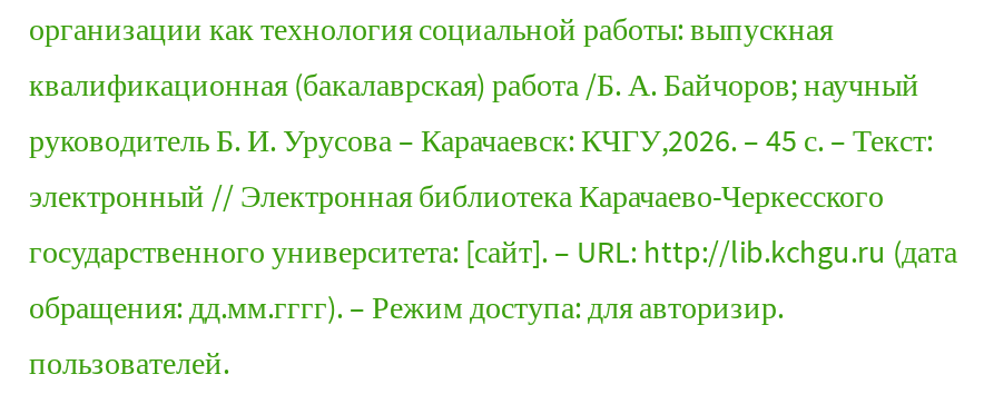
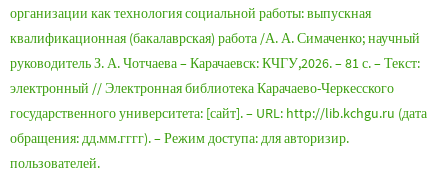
[29,65,919,105] квалификационная (бакалаврская) работа /Б. А. Байчоров; научный -> [10,29,420,47] квалификационная (бакалаврская) работа /А. А. Симаченко; научный
[29,120,933,160] руководитель Б. И. Урусова – Карачаевск: КЧГУ,2026. – 45 с. – Текст: -> [10,54,420,72] руководитель З. А. Чотчаева – Карачаевск: КЧГУ,2026. – 81 с. – Текст:

